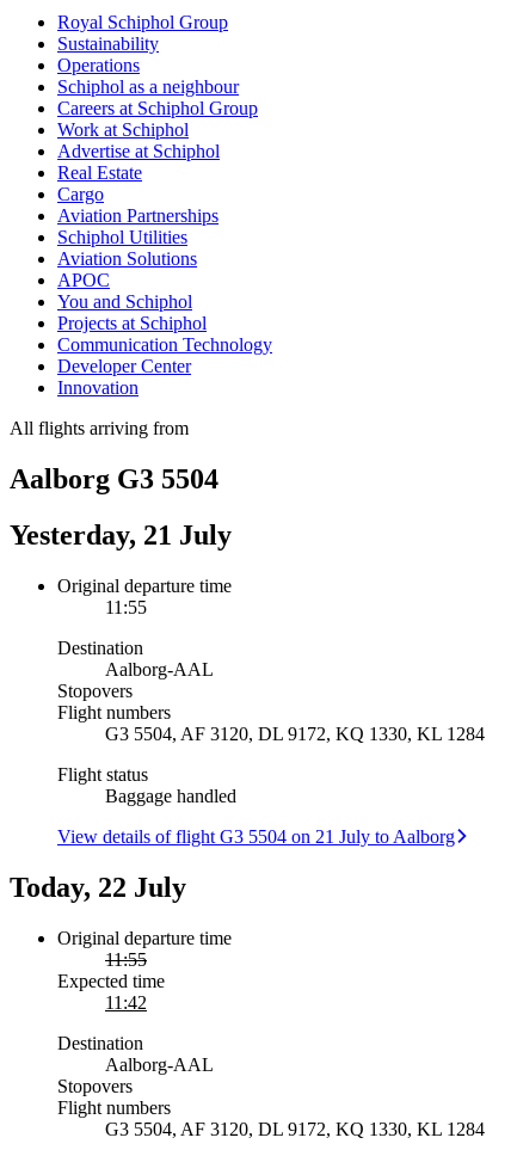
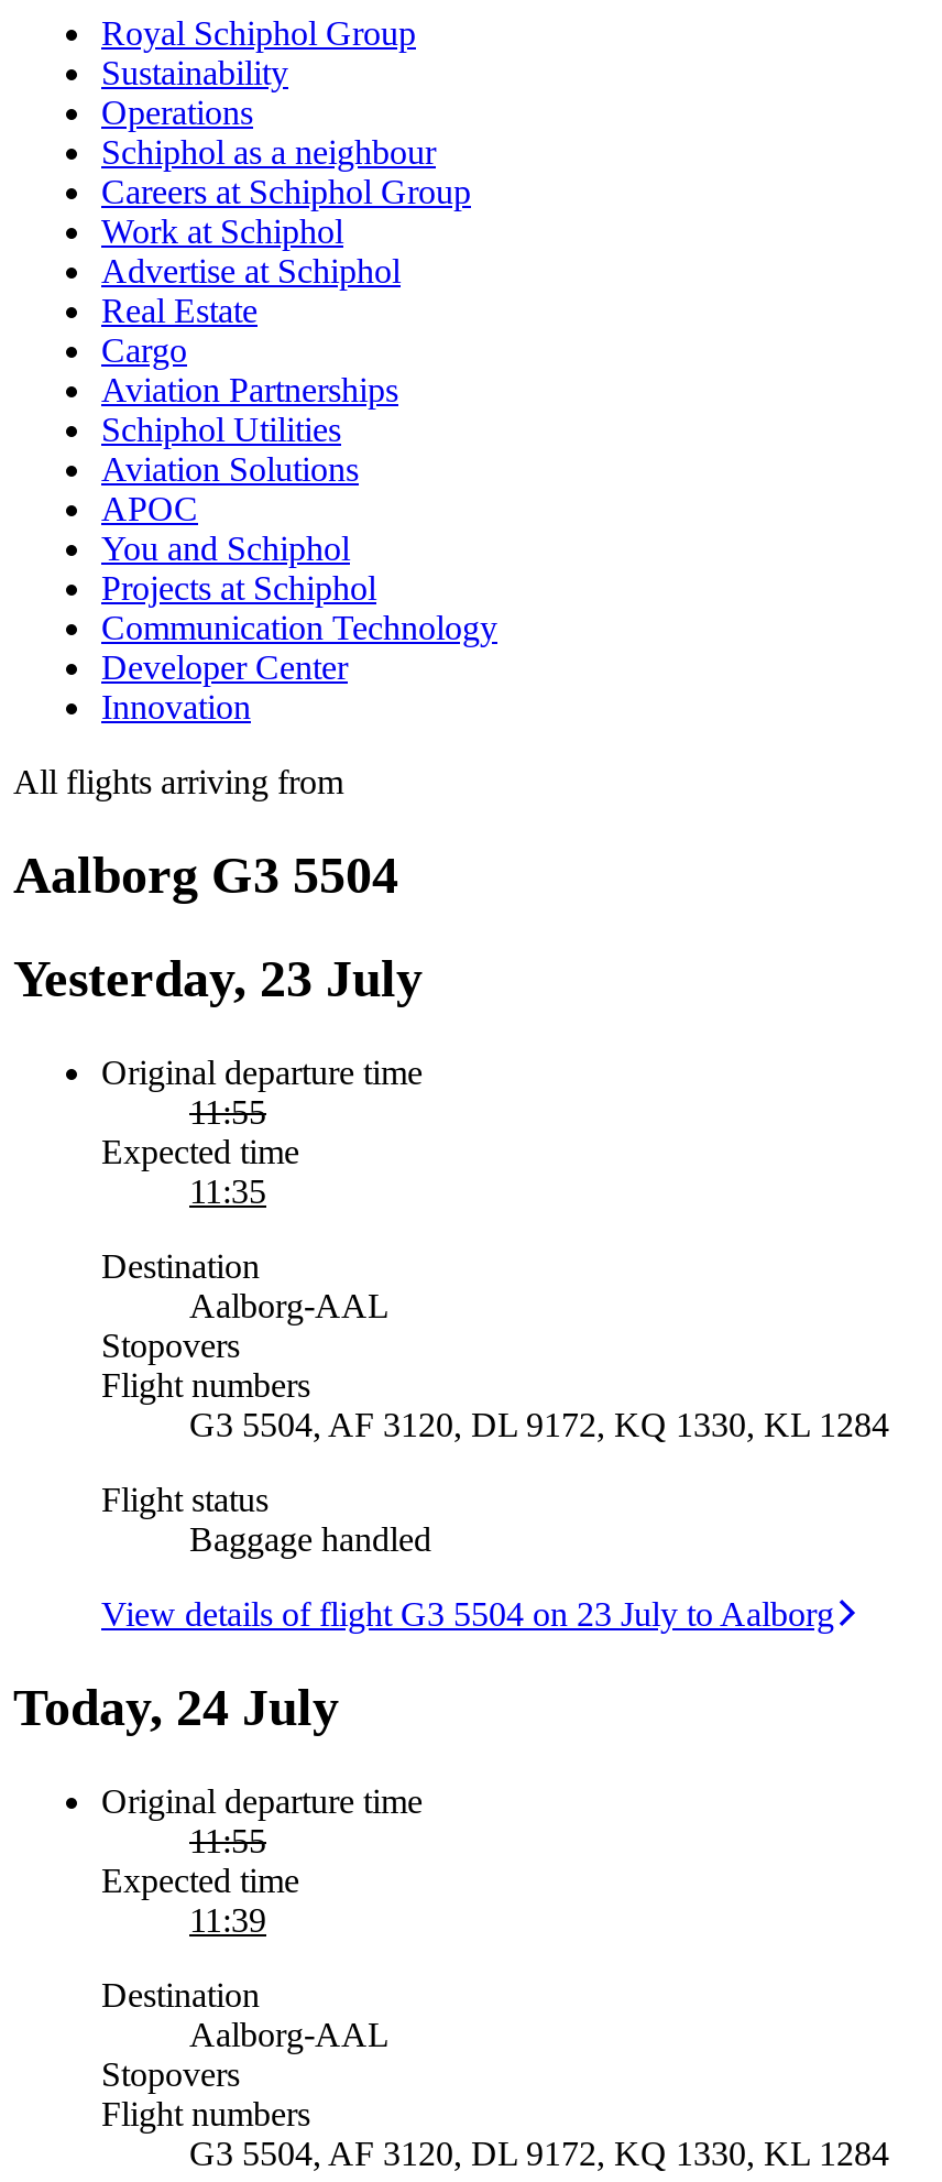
[10,519,232,550] Yesterday, 21 July -> [13,950,423,1007] Yesterday, 23 July
none -> [101,1132,299,1209] Expected time | 11:35
[57,826,455,846] View details of flight G3 5504 on 21 July to Aalborg -> [101,1595,834,1632] View details of flight G3 5504 on 23 July to Aalborg
[10,871,186,902] Today, 22 July -> [13,1678,339,1735] Today, 24 July
[105,992,147,1012] 11:42 -> [189,1900,266,1938] 11:39

